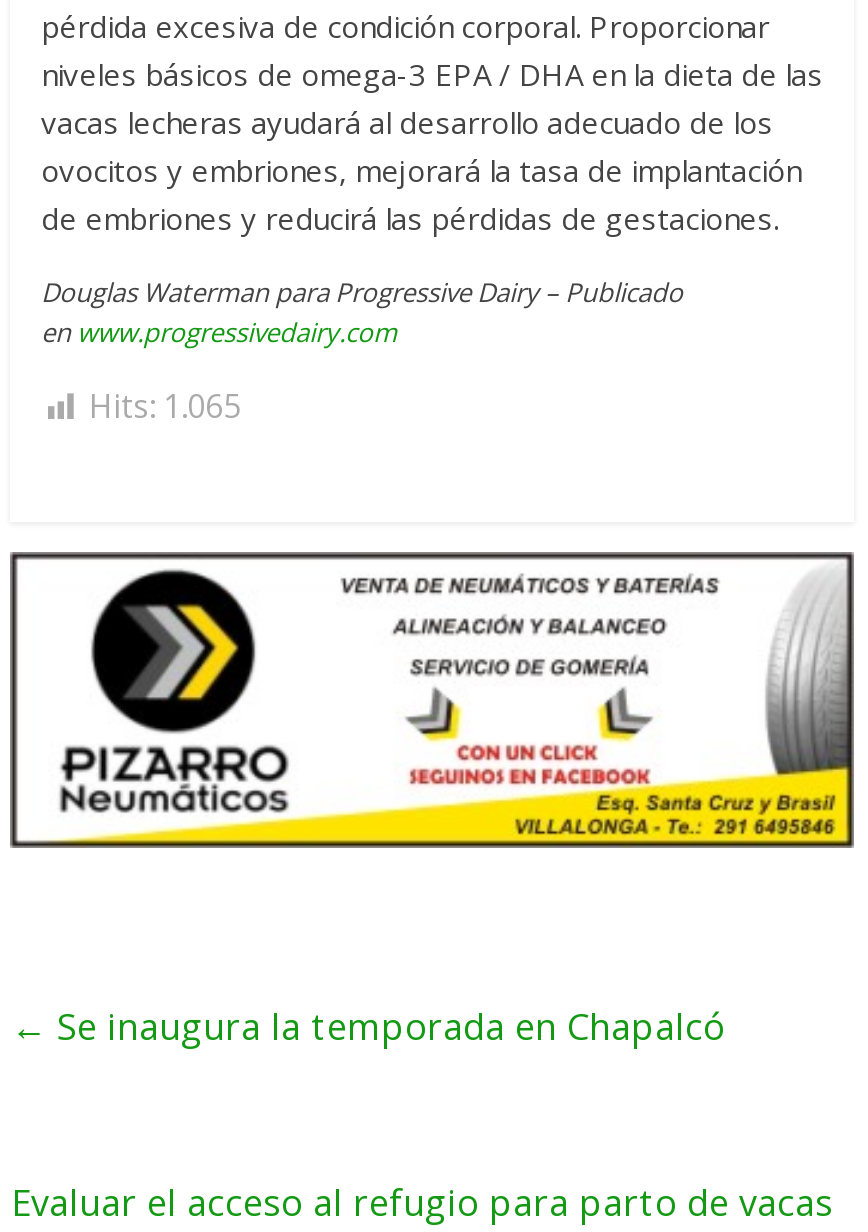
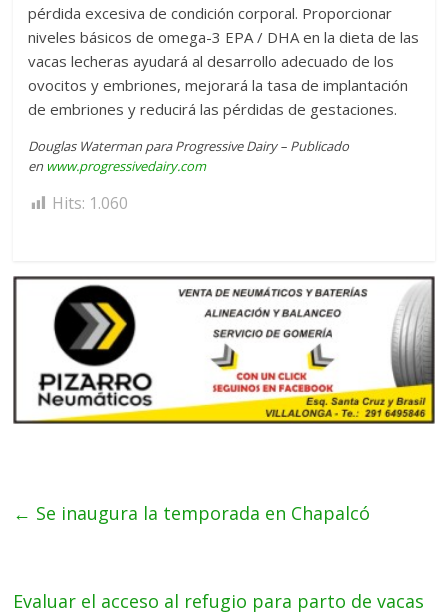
[89,384,241,428] Hits: 1.065 -> [52,192,128,214] Hits: 1.060

